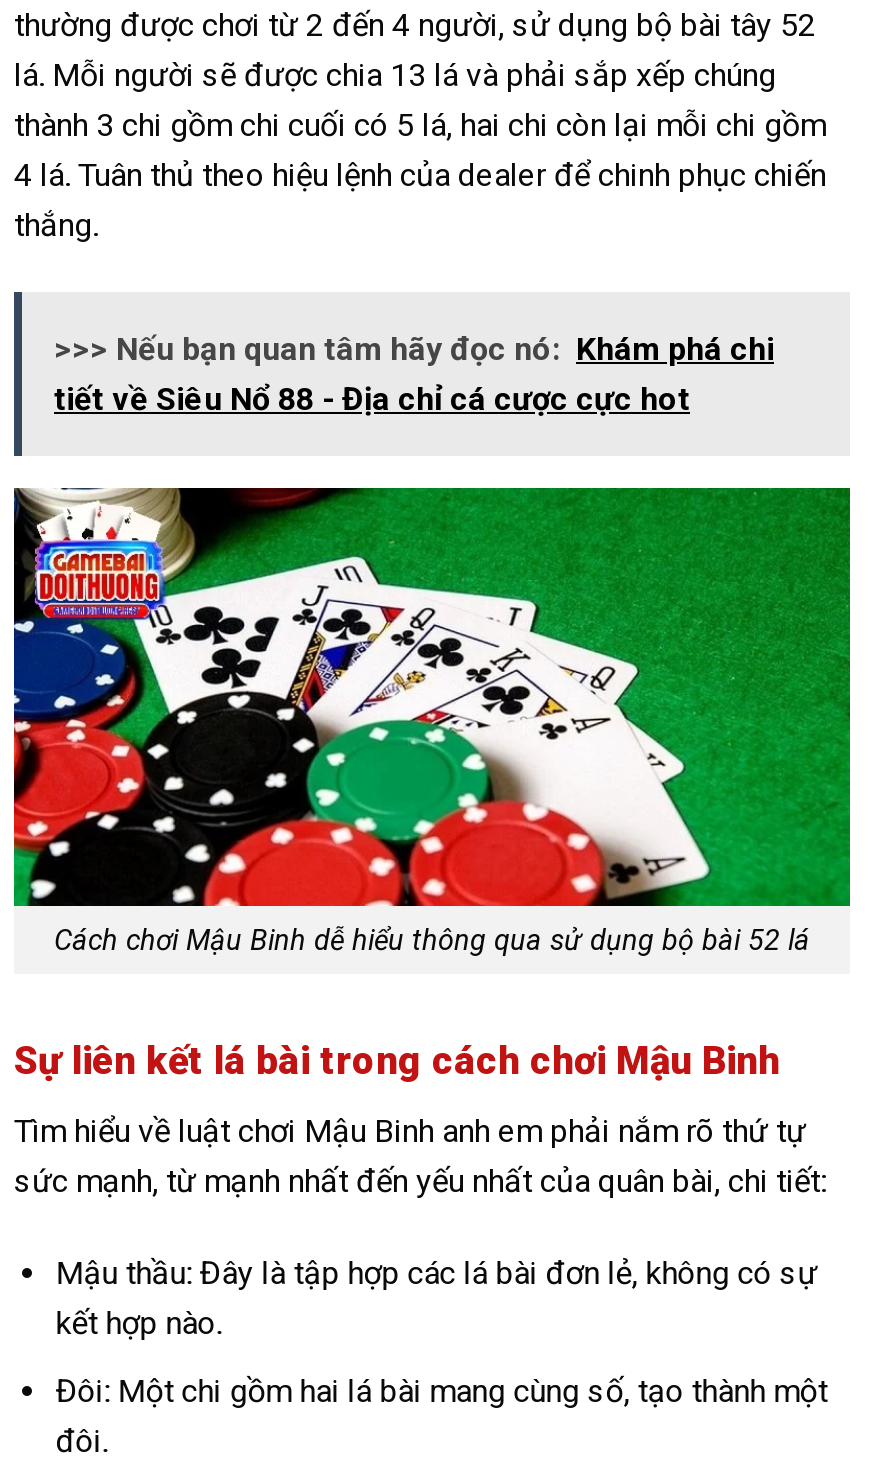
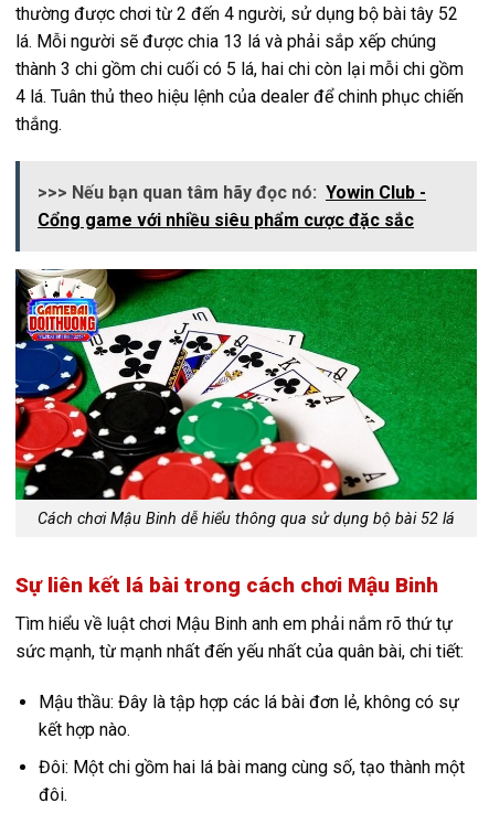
[54,330,774,418] >>> Nếu bạn quan tâm hãy đọc nó: Khám phá chi | tiết về Siêu Nổ 88 - Địa chỉ cá cược cực hot -> [38,182,426,230] >>> Nếu bạn quan tâm hãy đọc nó: Yowin Club - | Cổng game với nhiều siêu phẩm cược đặc sắc

